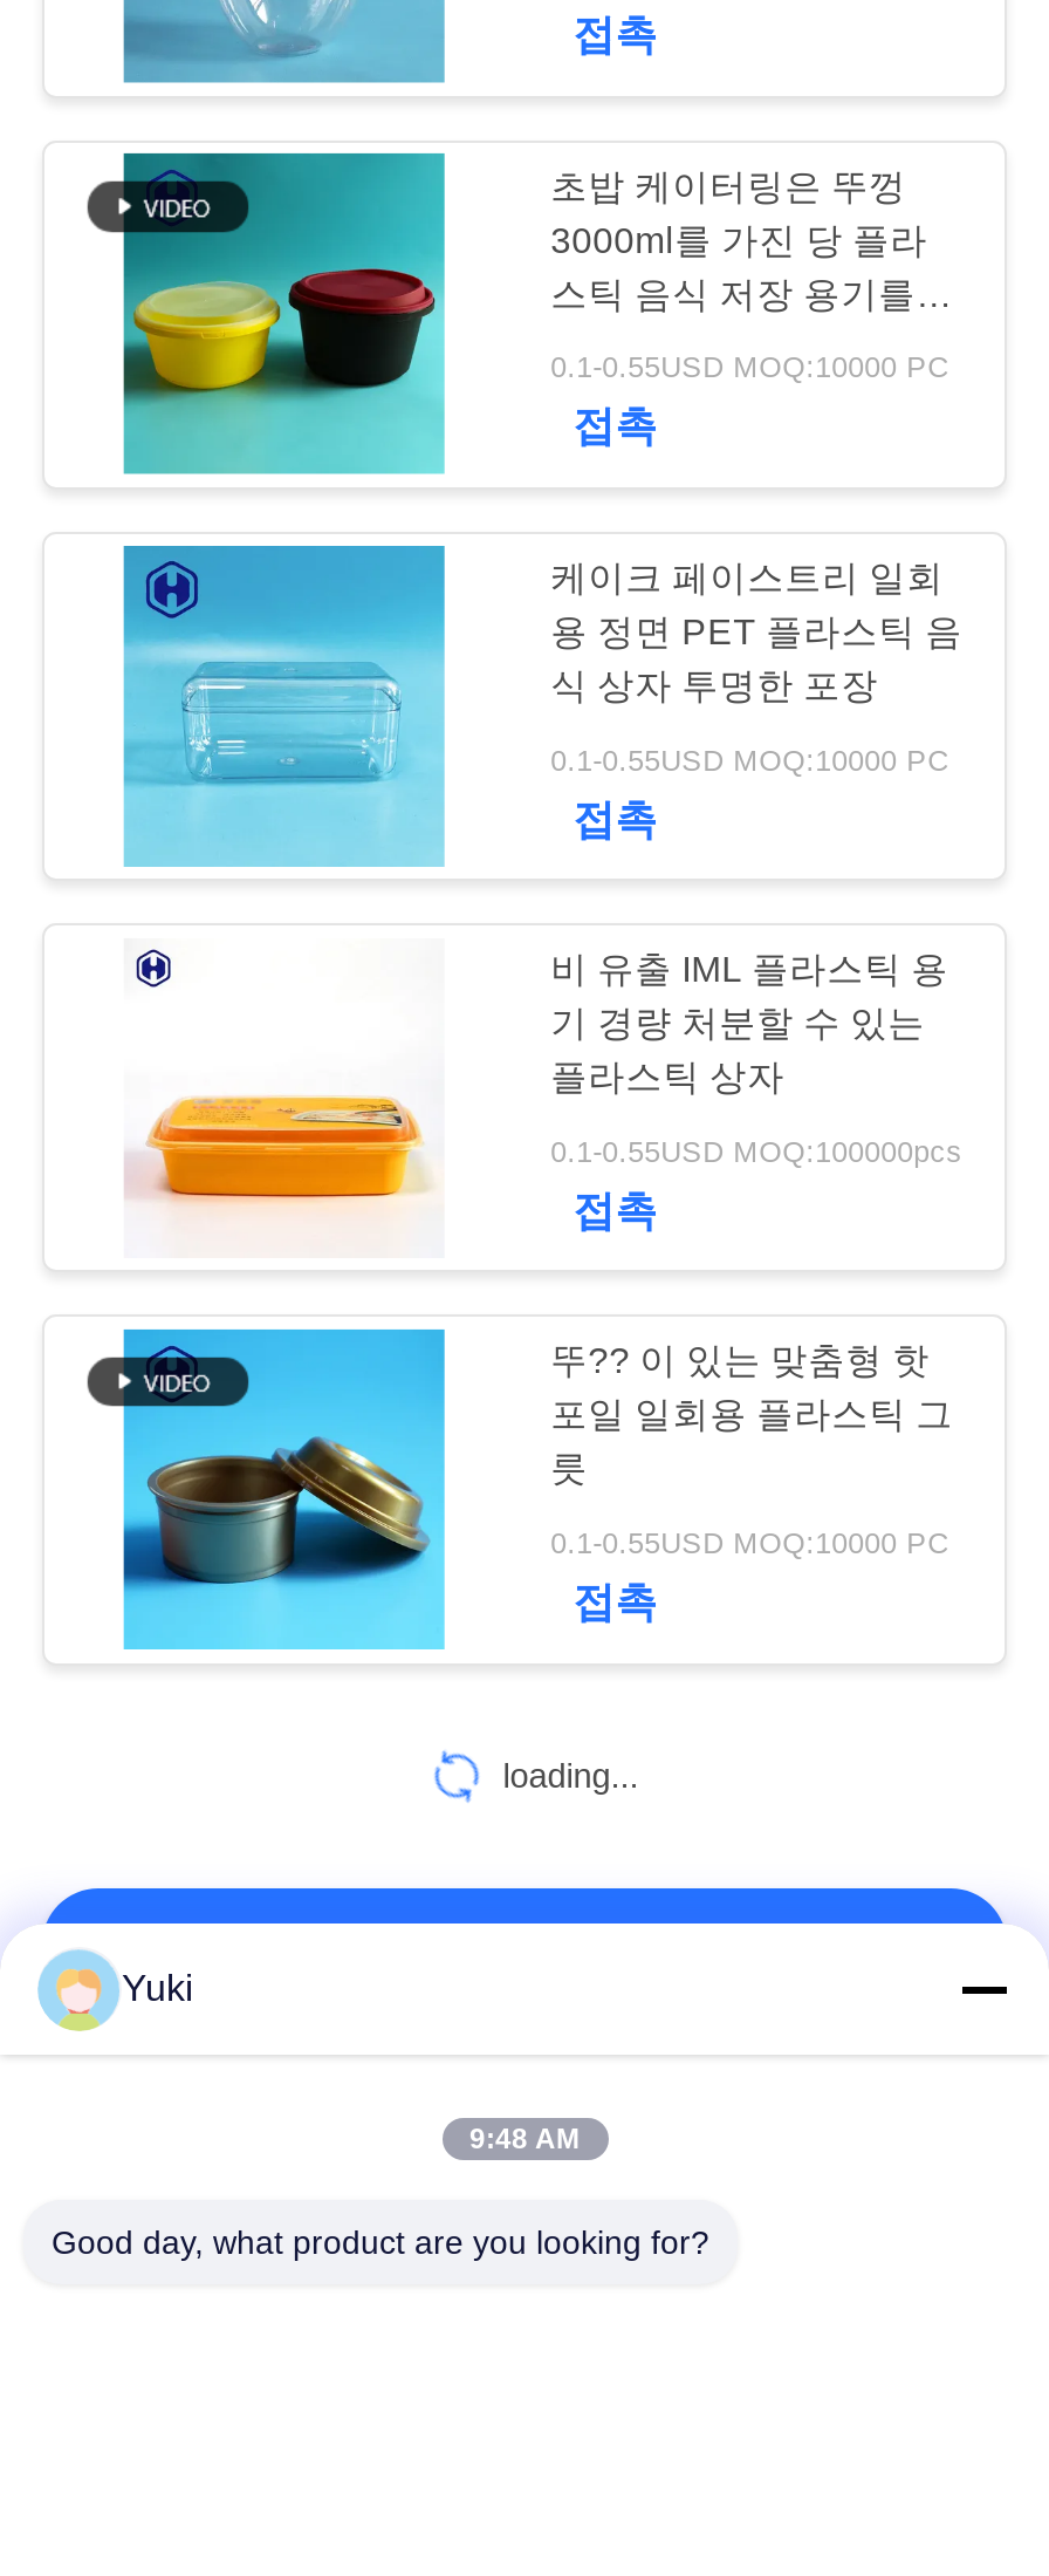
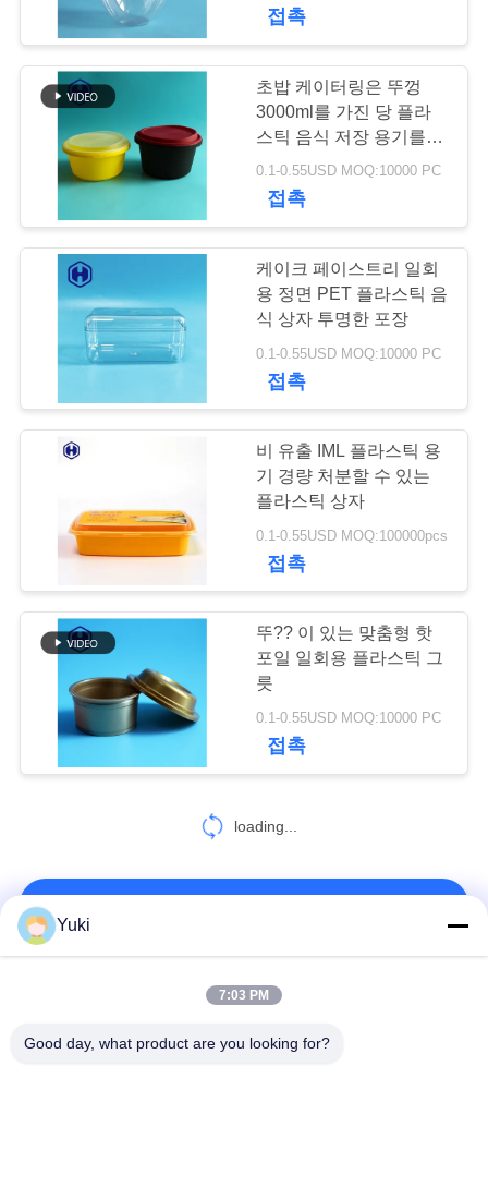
[469,2123,580,2155] 9:48 AM -> [219,988,269,1003] 7:03 PM

